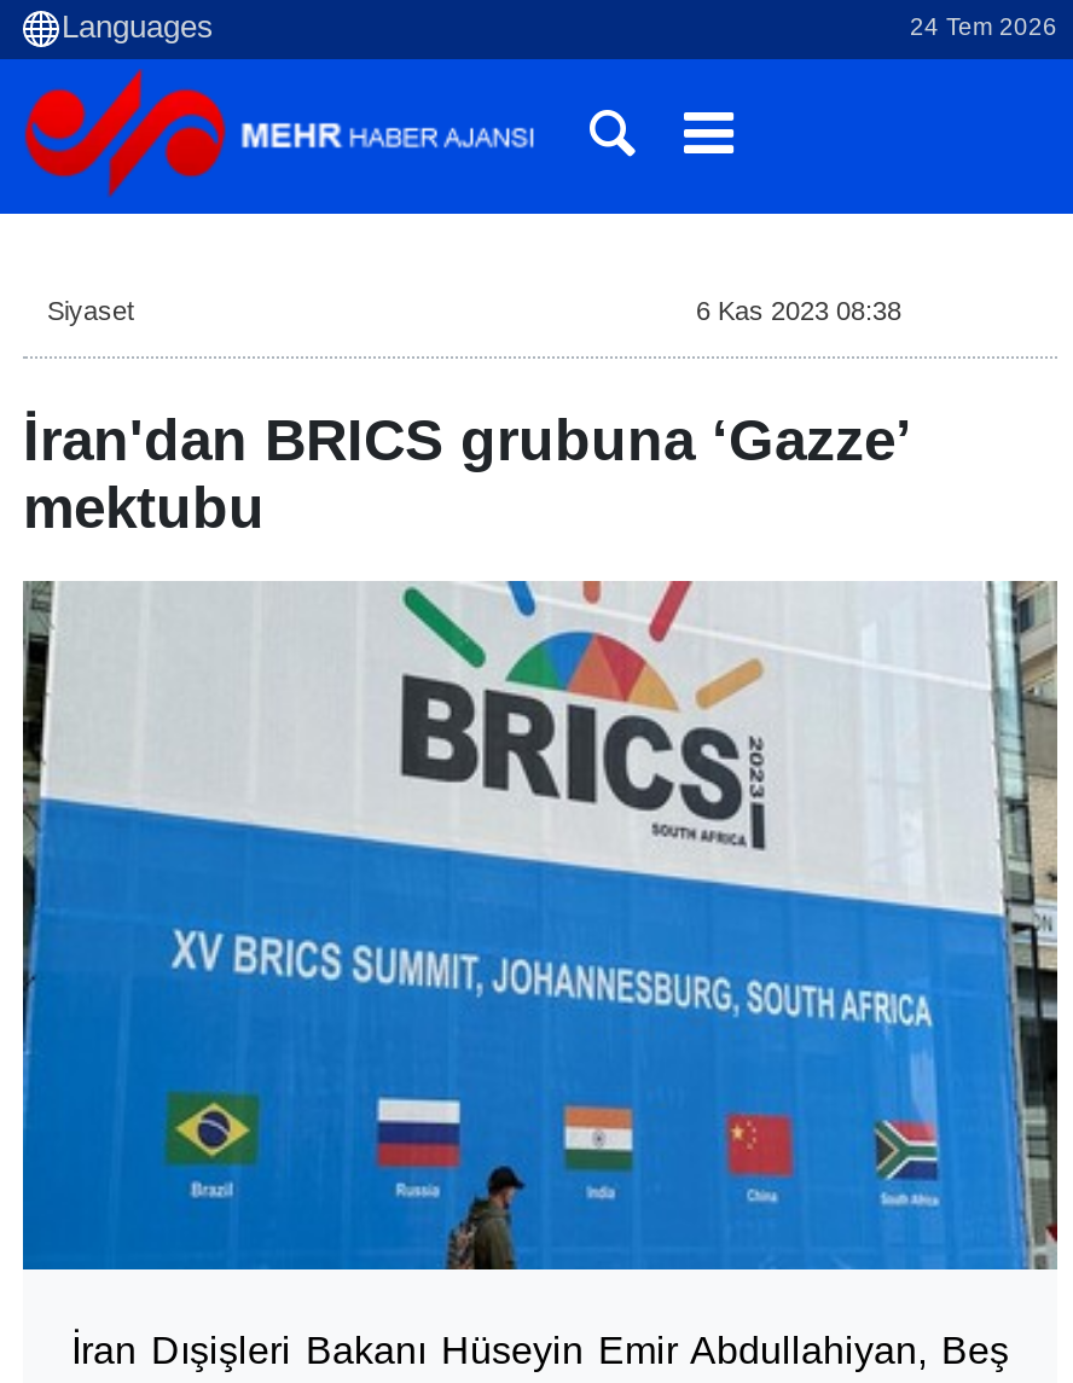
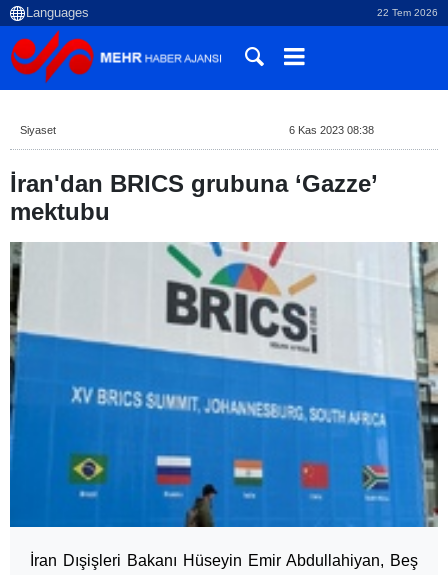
[910,13,1057,40] 24 Tem 2026 -> [377,7,438,18] 22 Tem 2026

